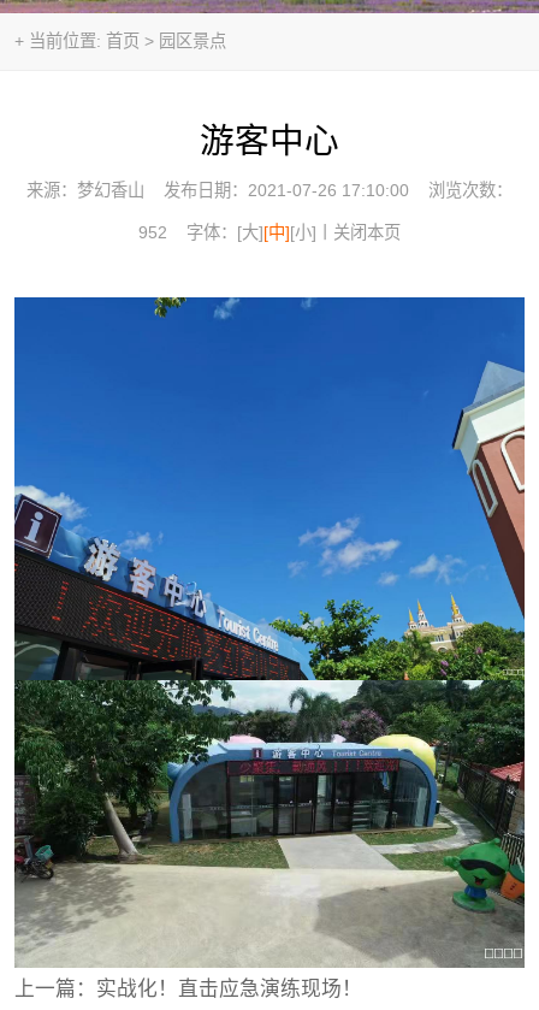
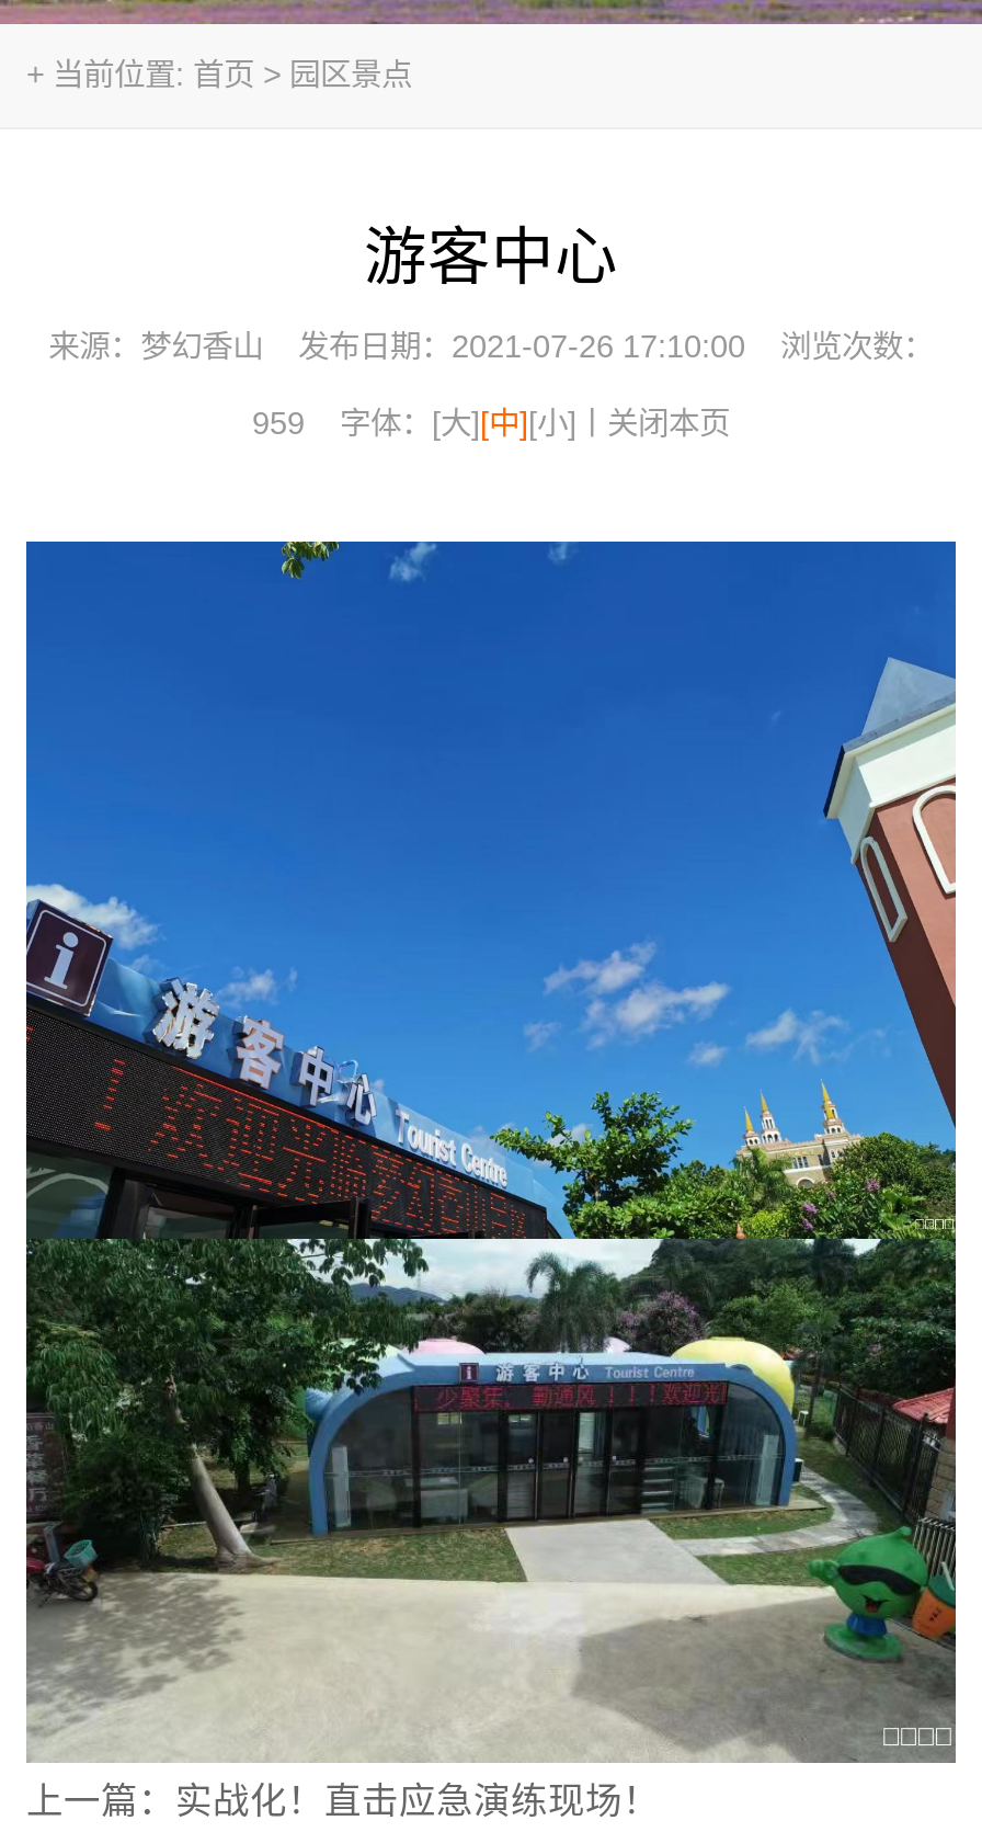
[138,223,401,242] 952 字体：[大][中][小]丨关闭本页 -> [252,406,730,441] 959 字体：[大][中][小]丨关闭本页

